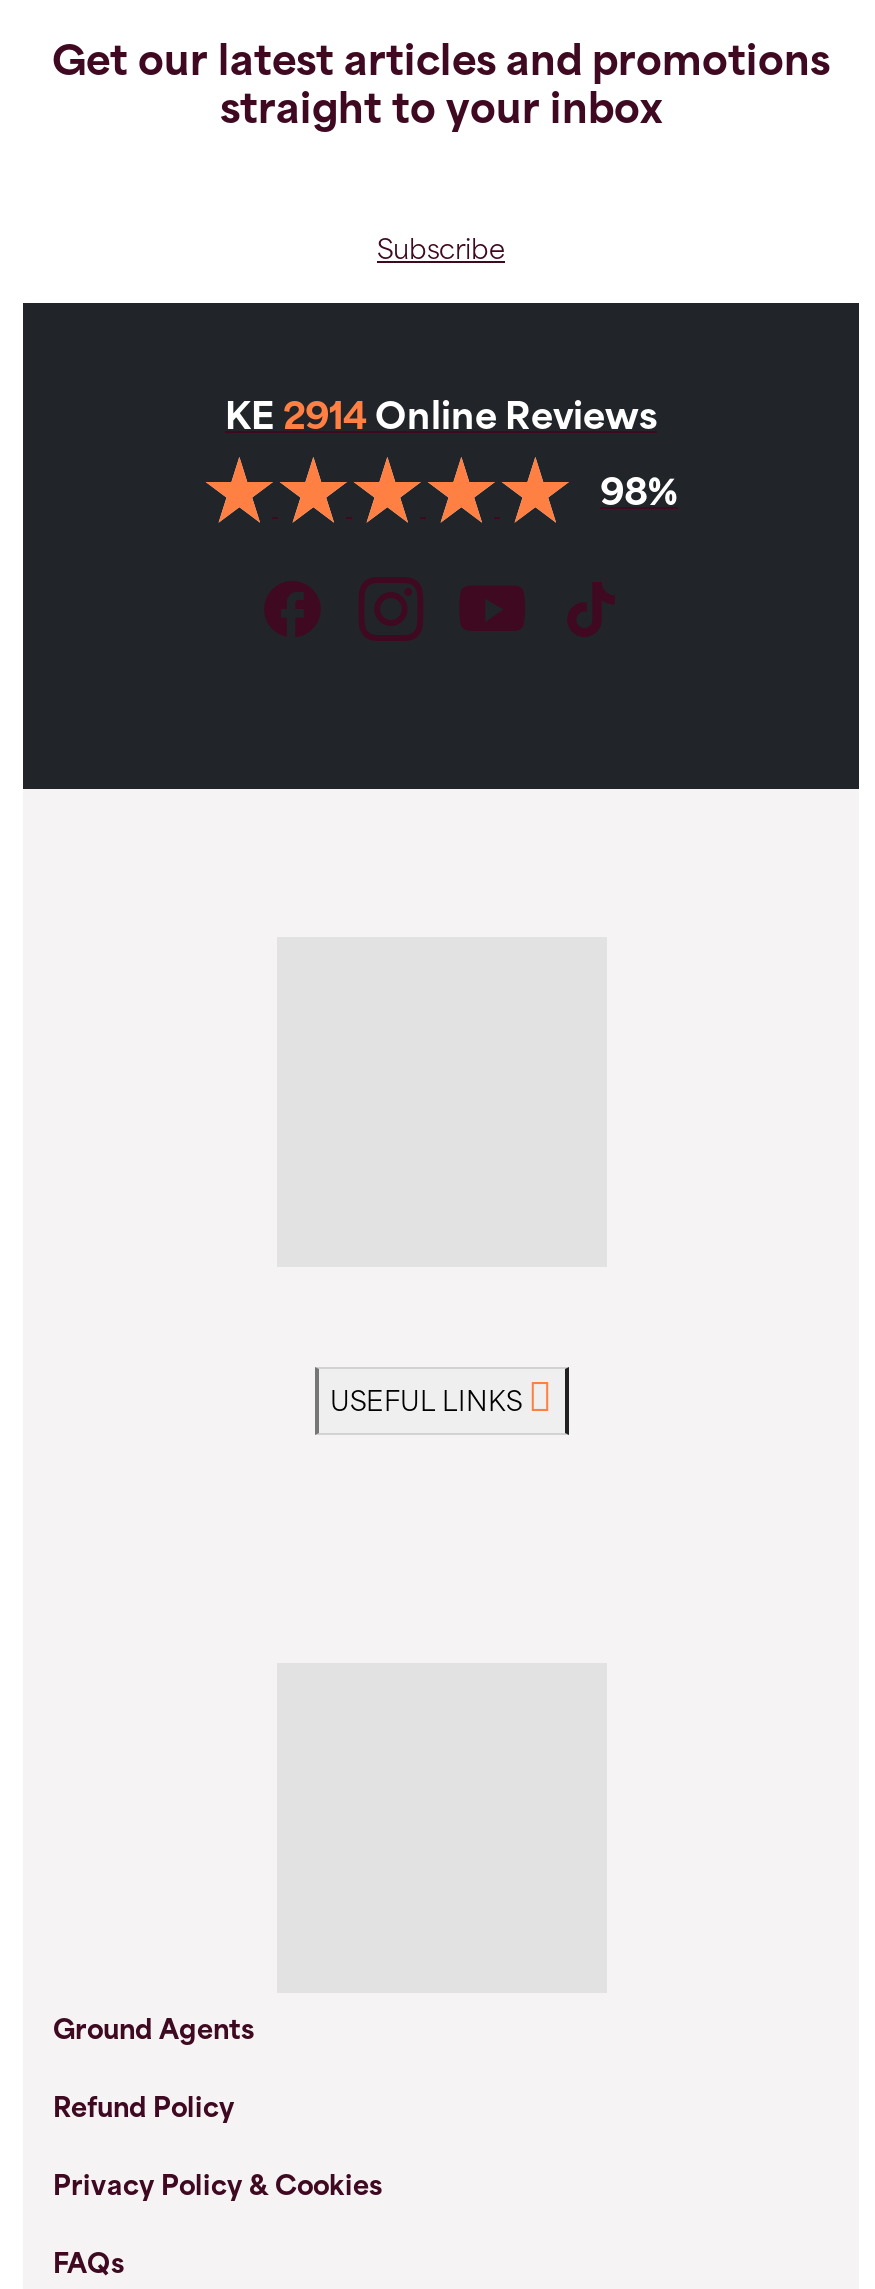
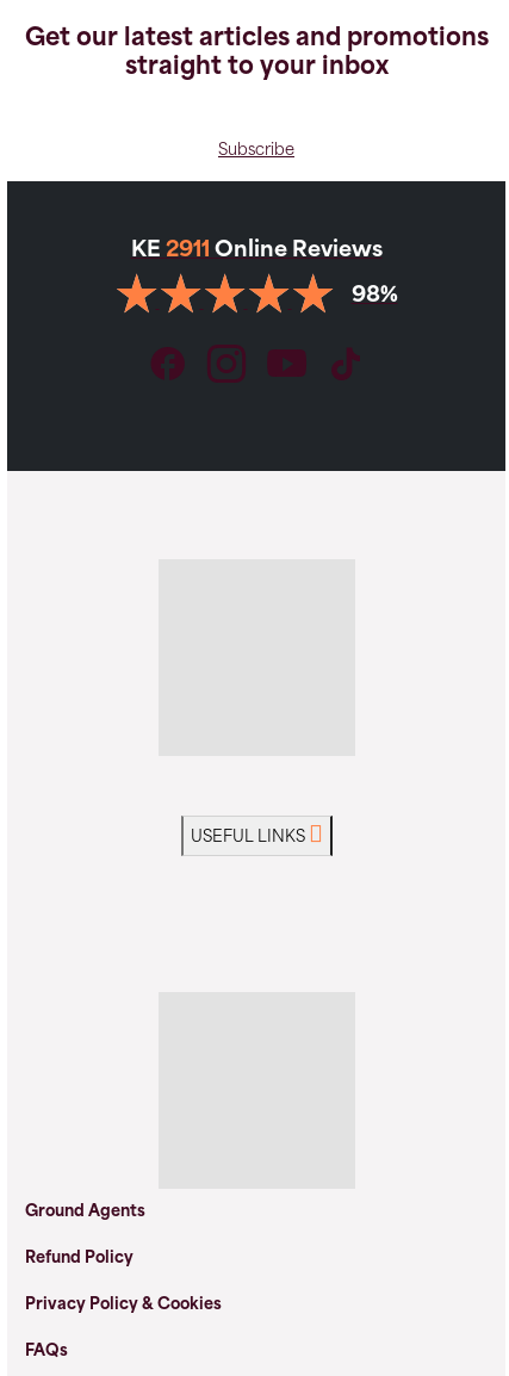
[225,402,657,440] KE 2914 Online Reviews -> [131,240,382,263] KE 2911 Online Reviews

